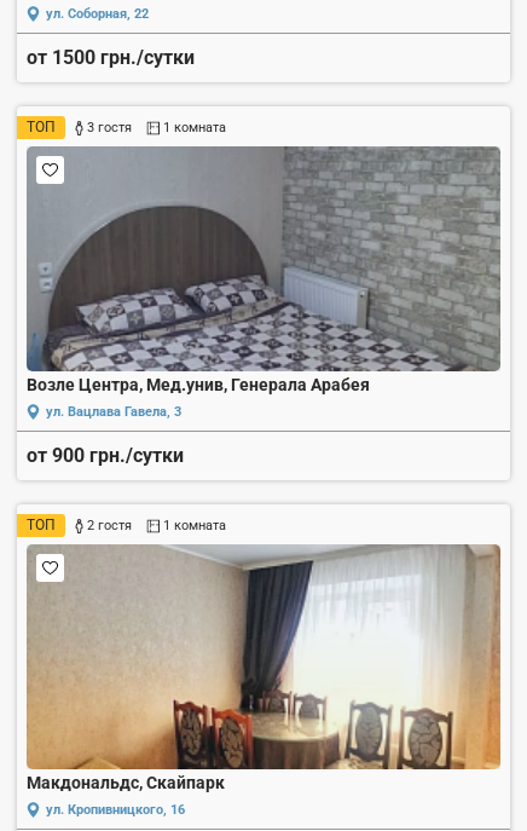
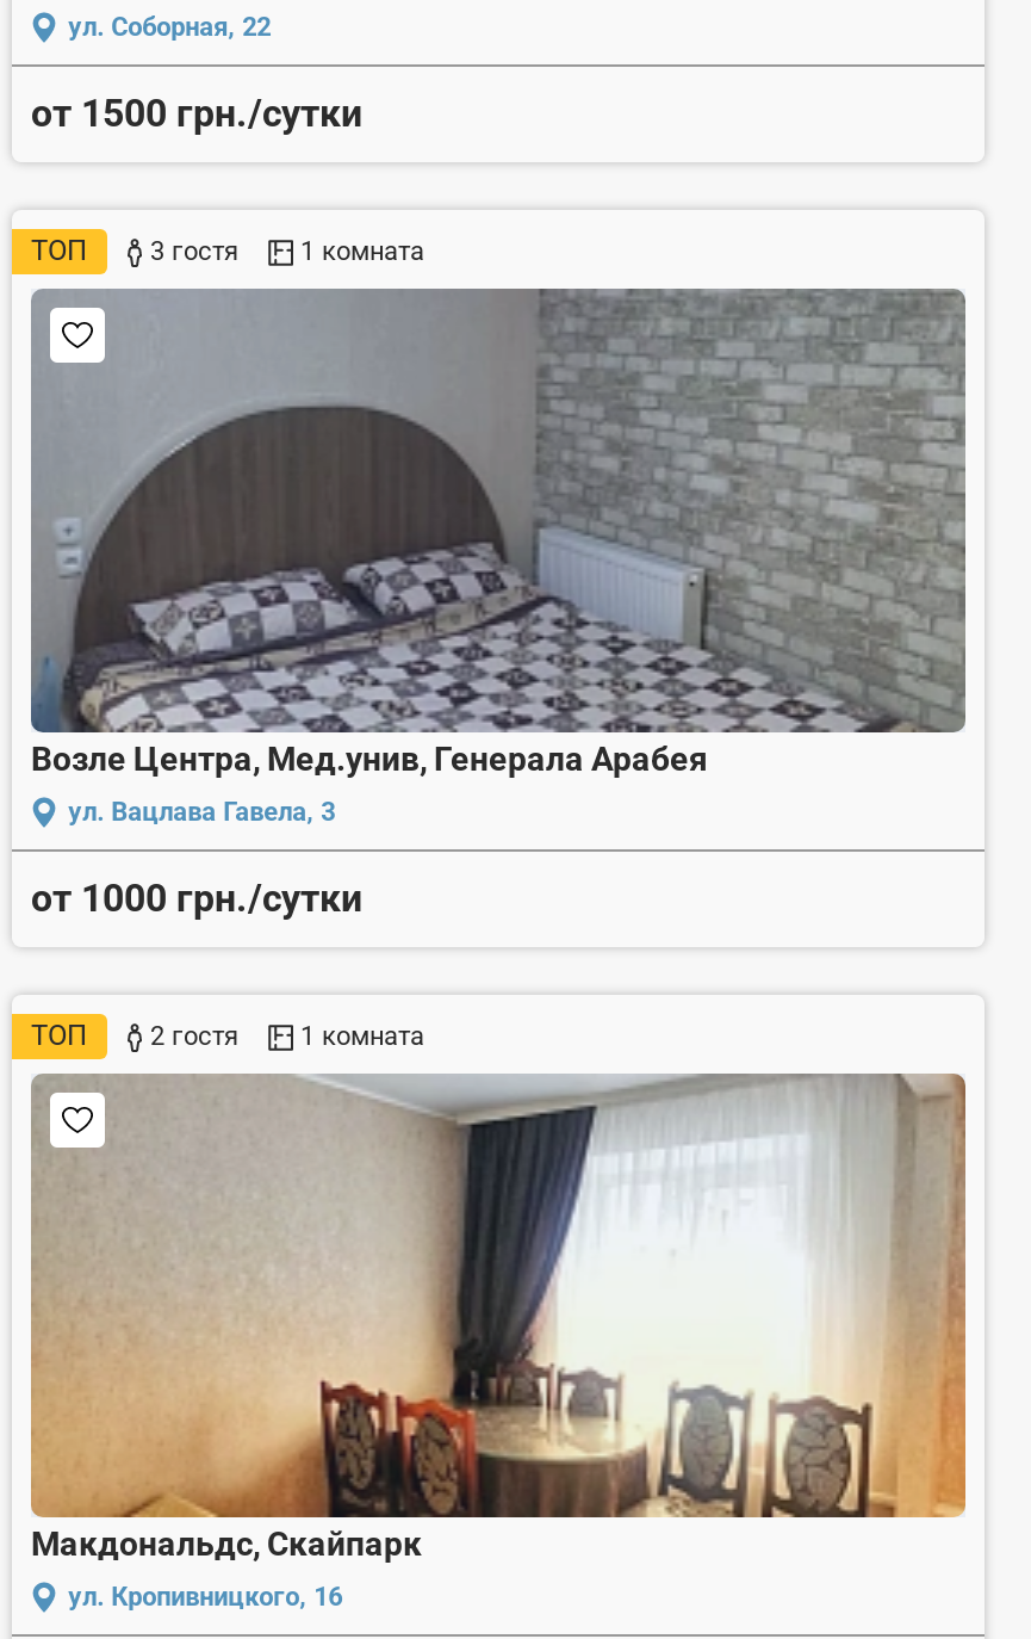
[27,444,184,467] от 900 грн./сутки -> [31,876,362,921] от 1000 грн./сутки

